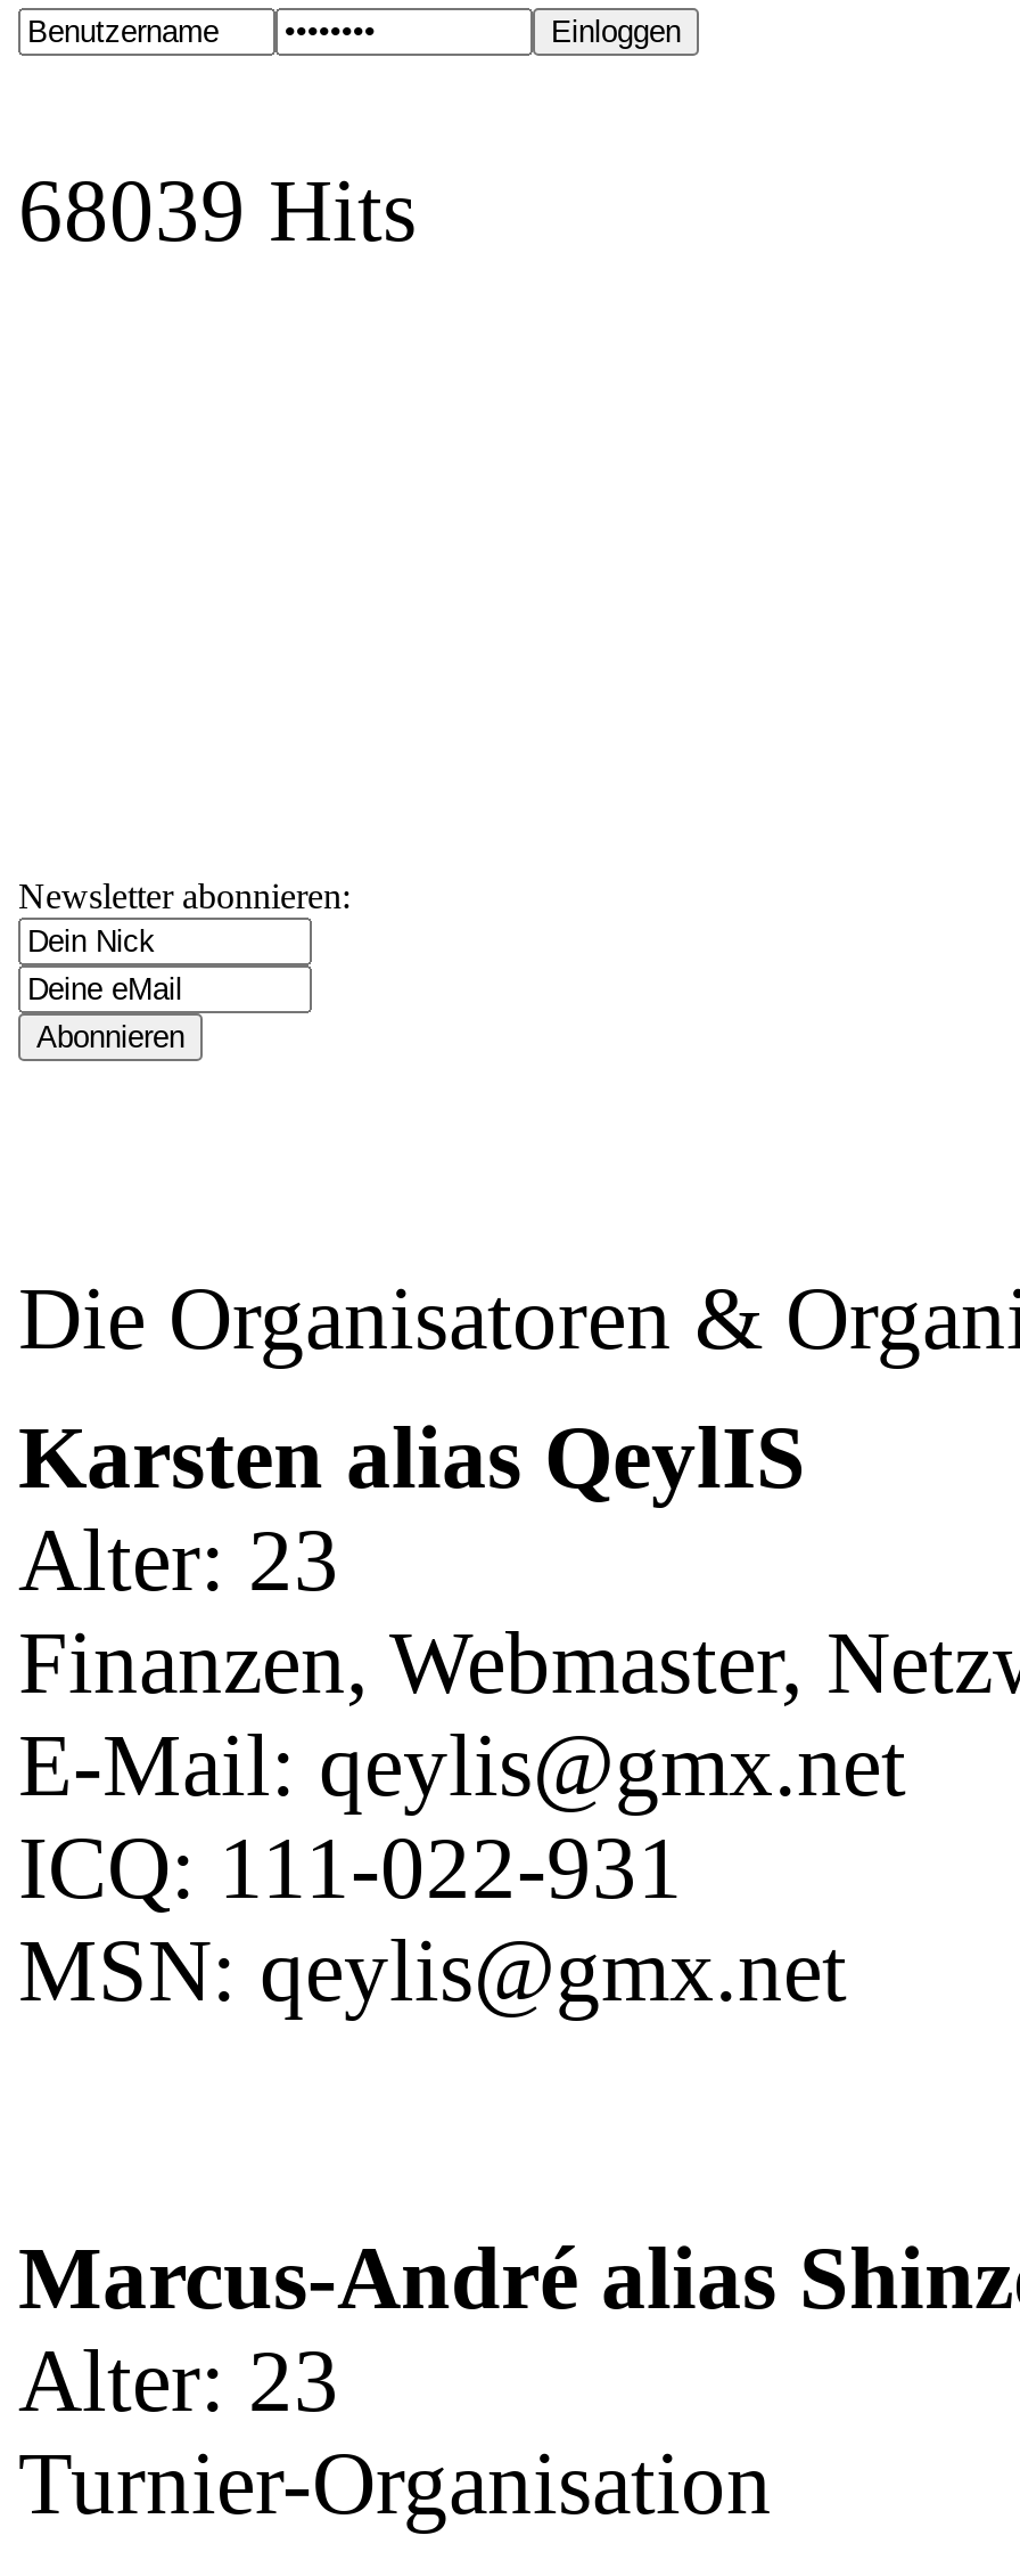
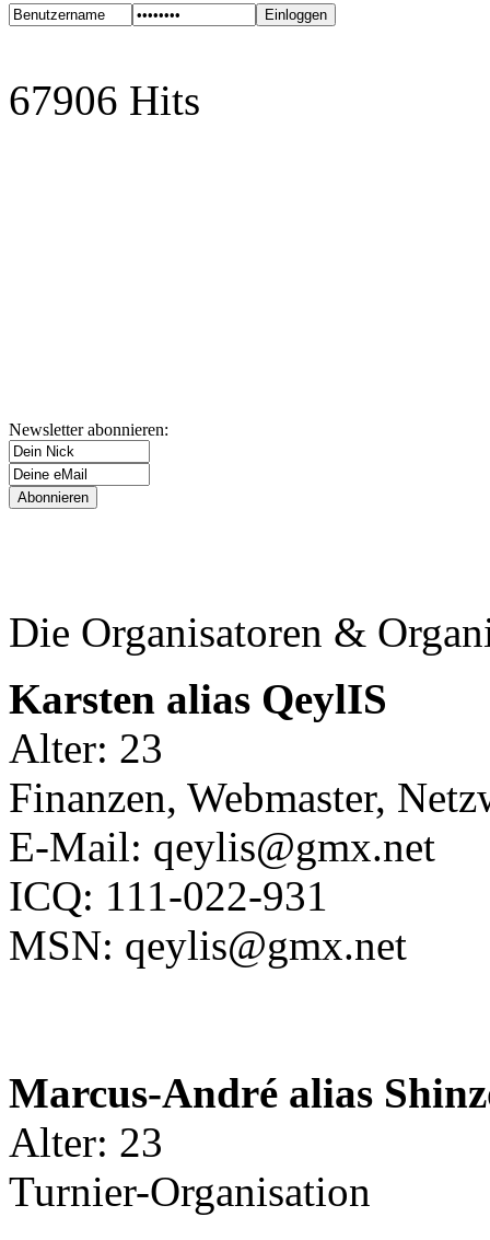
[18,161,417,259] 68039 Hits -> [9,77,200,124] 67906 Hits

